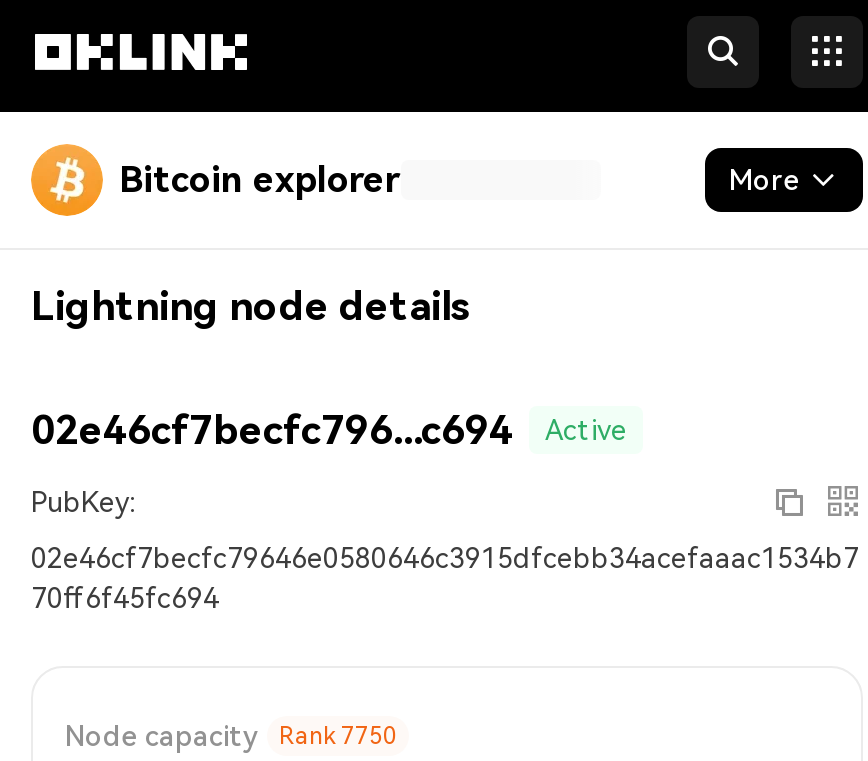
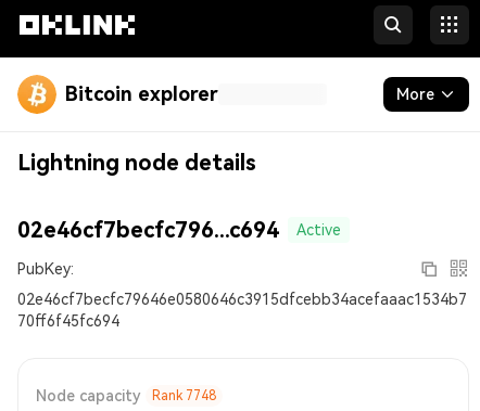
[65,720,397,752] Node capacity Rank 7750 -> [36,387,216,404] Node capacity Rank 7748

